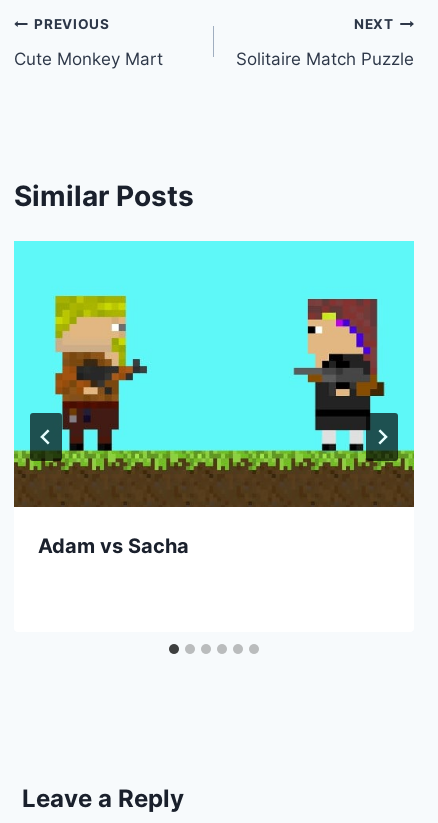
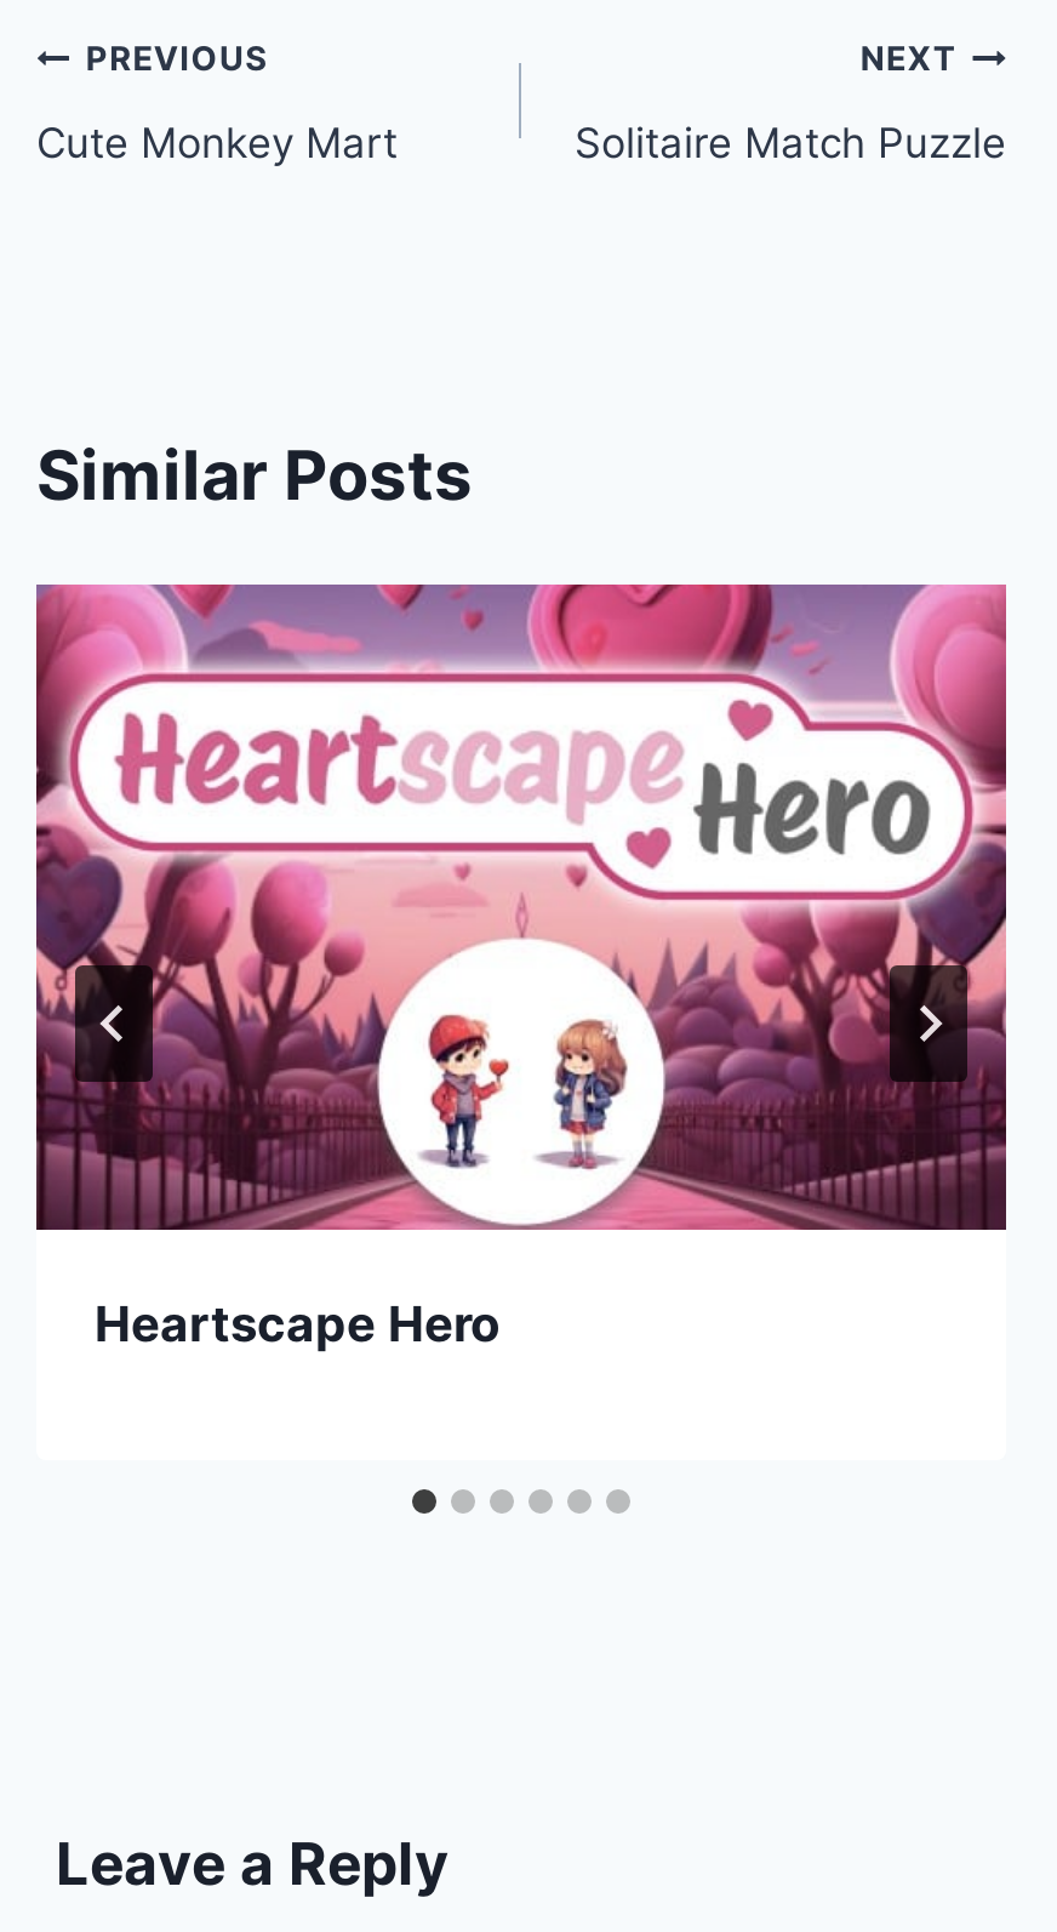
[13,240,415,558] [image] | Adam vs Sacha -> [34,582,1009,1354] [image] | Heartscape Hero

